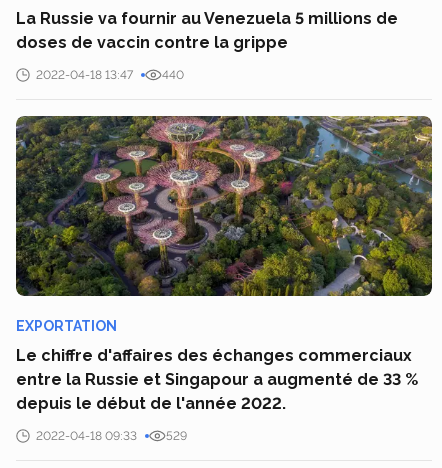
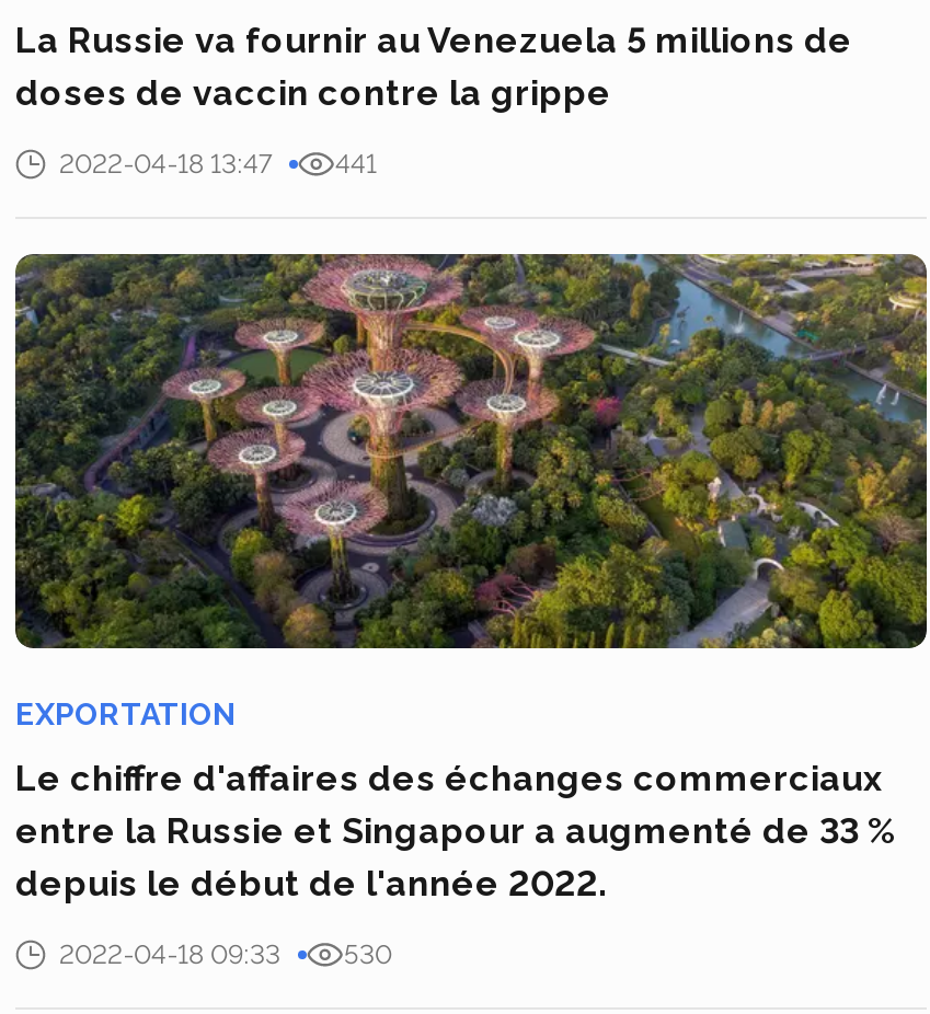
[162,68,184,82] 440 -> [335,149,377,180] 441
[166,429,187,443] 529 -> [344,940,392,970] 530

